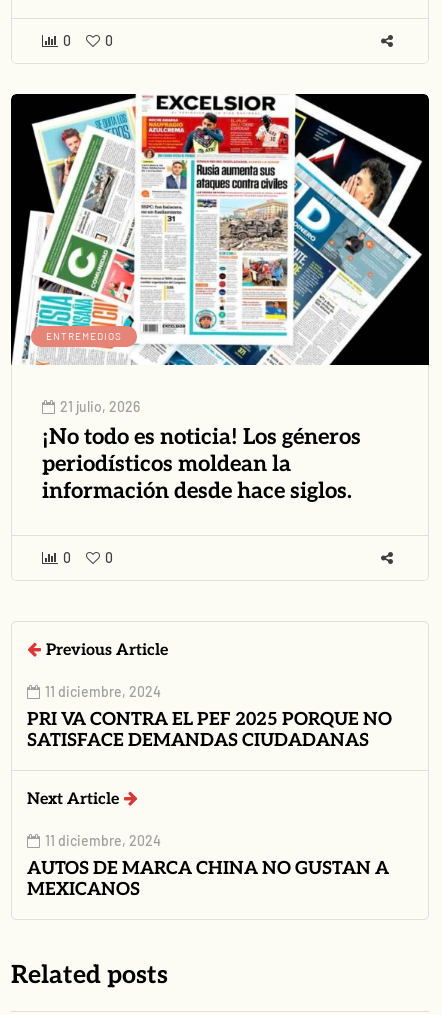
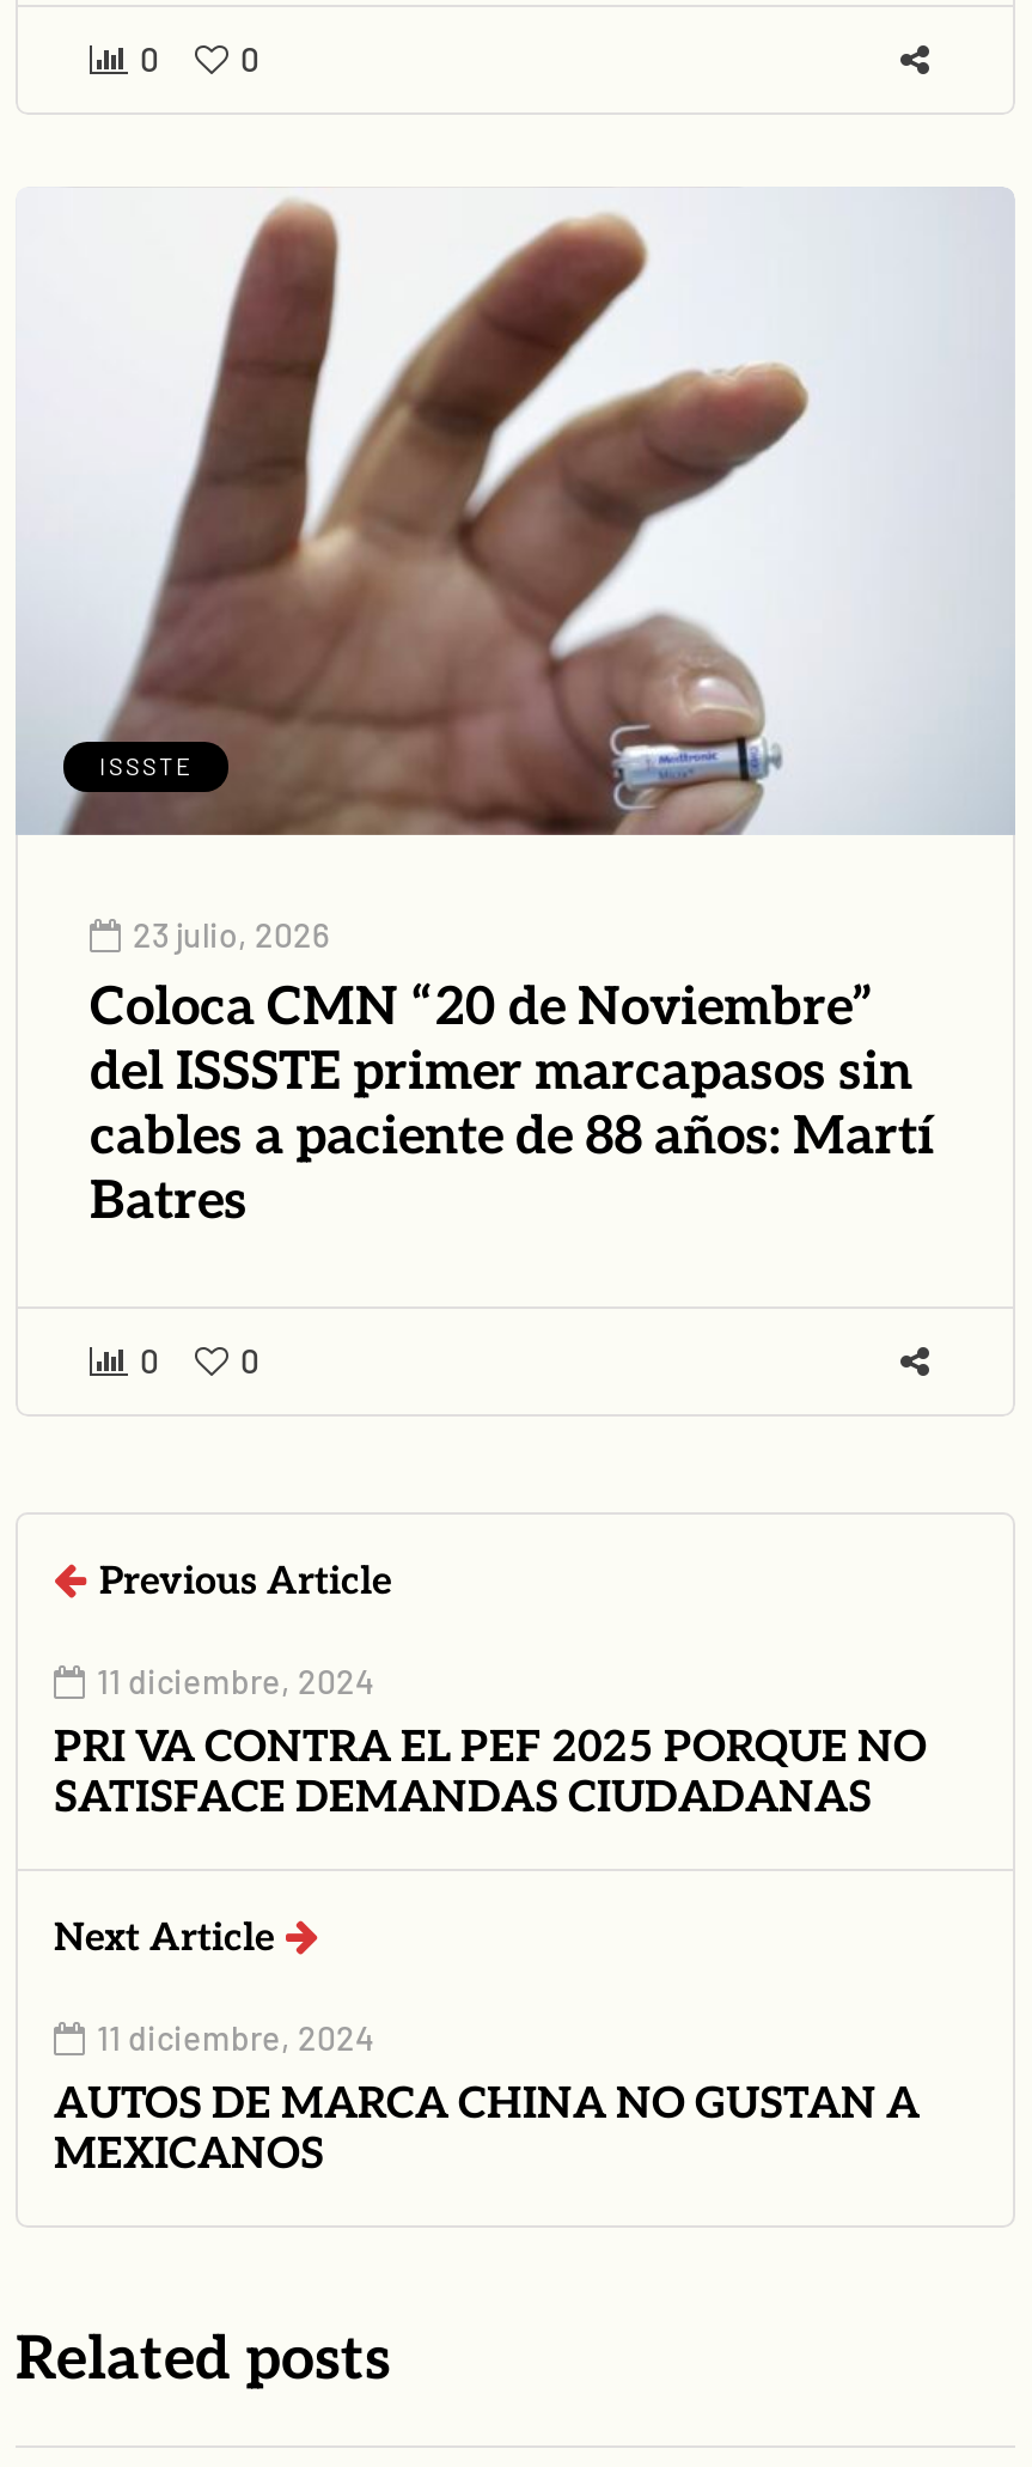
[10,93,430,366] [image] | ENTREMEDIOS -> [16,187,1015,837] [image] | ISSSTE
[42,398,361,504] 21 julio, 2026 | ¡No todo es noticia! Los géneros | periodísticos moldean la | información desde hace siglos. -> [90,915,934,1233] 23 julio, 2026 | Coloca CMN “20 de Noviembre” | del ISSSTE primer marcapasos sin | cables a paciente de 88 años: Martí | Batres

